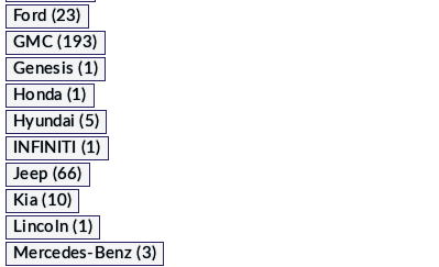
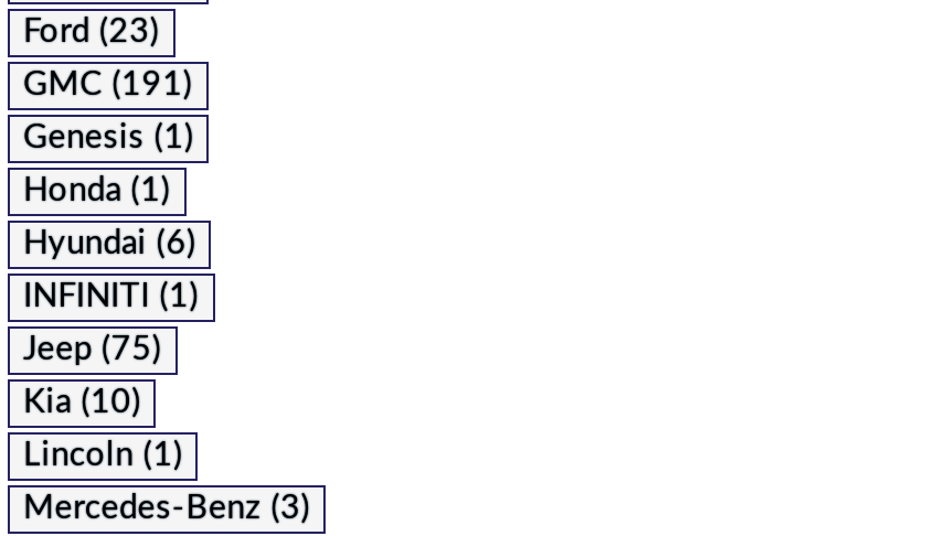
[13,34,98,50] GMC (193) -> [23,68,192,101] GMC (191)
[13,113,99,130] Hyundai (5) -> [23,227,196,260] Hyundai (6)
[13,166,82,182] Jeep (66) -> [23,333,162,366] Jeep (75)

